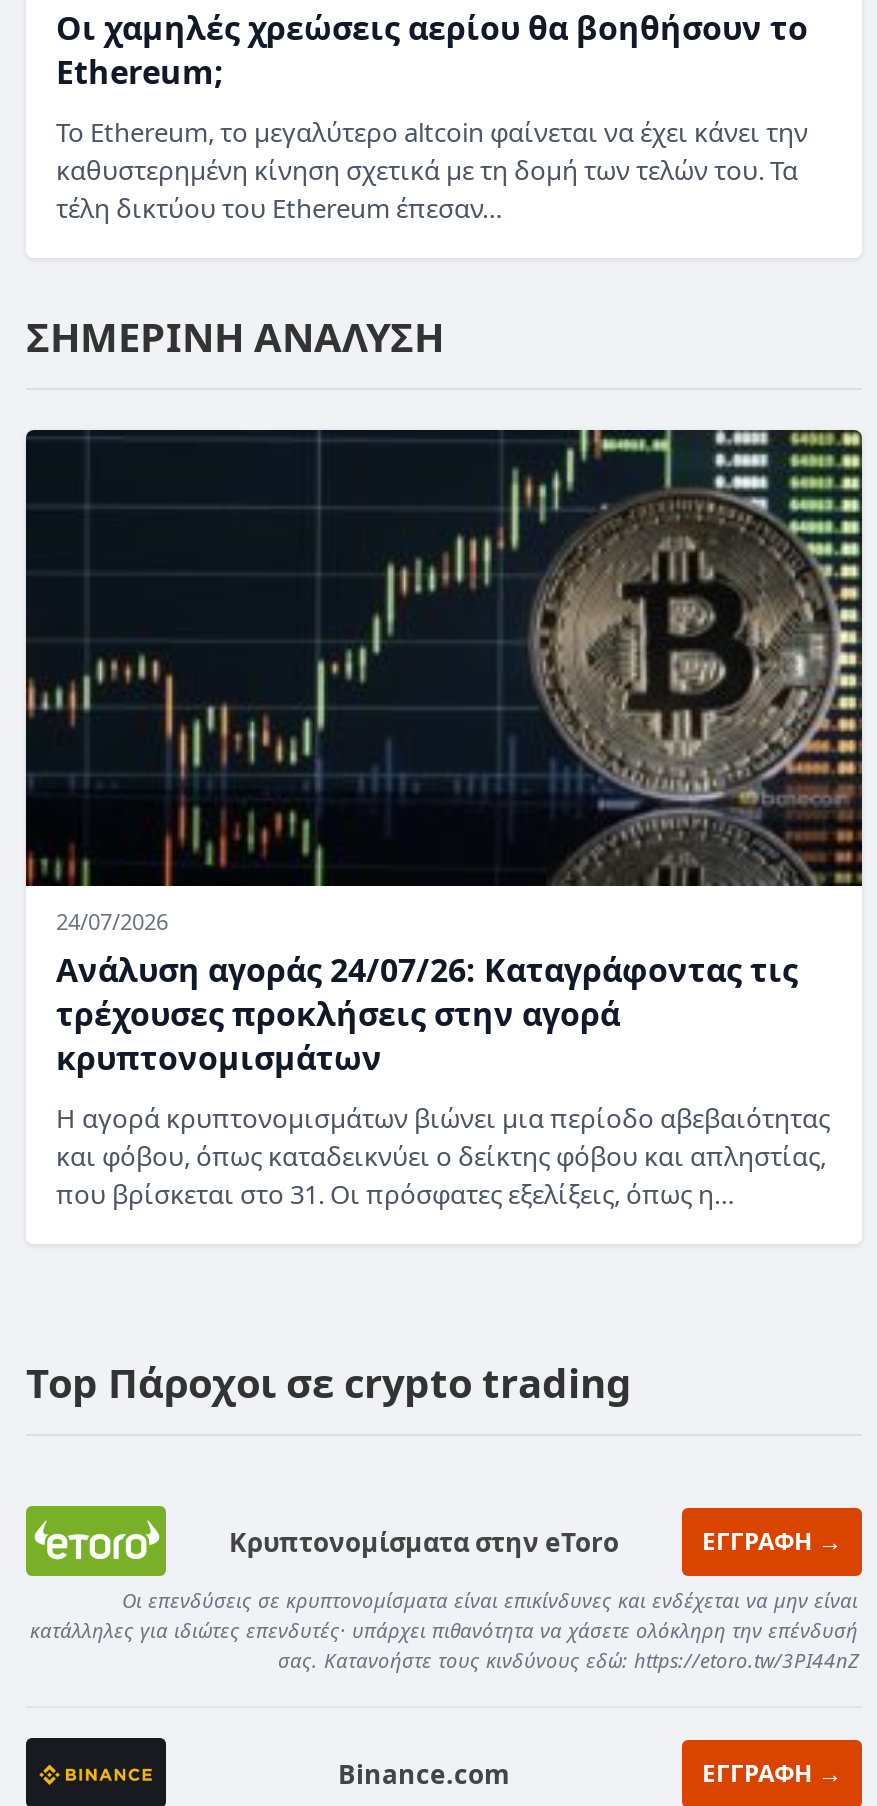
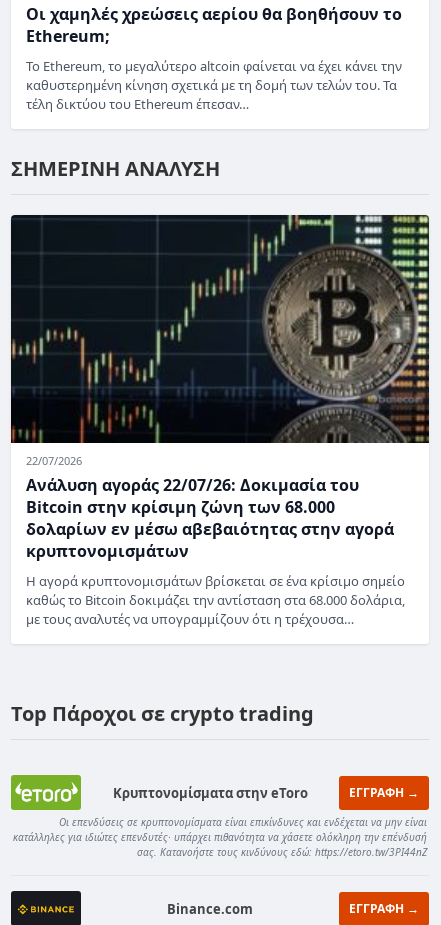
[56,906,798,1036] 24/07/2026 | Ανάλυση αγοράς 24/07/26: Καταγράφοντας τις | τρέχουσες προκλήσεις στην αγορά -> [26,453,394,540] 22/07/2026 | Ανάλυση αγοράς 22/07/26: Δοκιμασία του | Bitcoin στην κρίσιμη ζώνη των 68.000 | δολαρίων εν μέσω αβεβαιότητας στην αγορά
[56,1100,830,1212] Η αγορά κρυπτονομισμάτων βιώνει μια περίοδο αβεβαιότητας | και φόβου, όπως καταδεικνύει ο δείκτης φόβου και απληστίας, | που βρίσκεται στο 31. Οι πρόσφατες εξελίξεις, όπως η… -> [26,572,405,628] Η αγορά κρυπτονομισμάτων βρίσκεται σε ένα κρίσιμο σημείο | καθώς το Bitcoin δοκιμάζει την αντίσταση στα 68.000 δολάρια, | με τους αναλυτές να υπογραμμίζουν ότι η τρέχουσα…

